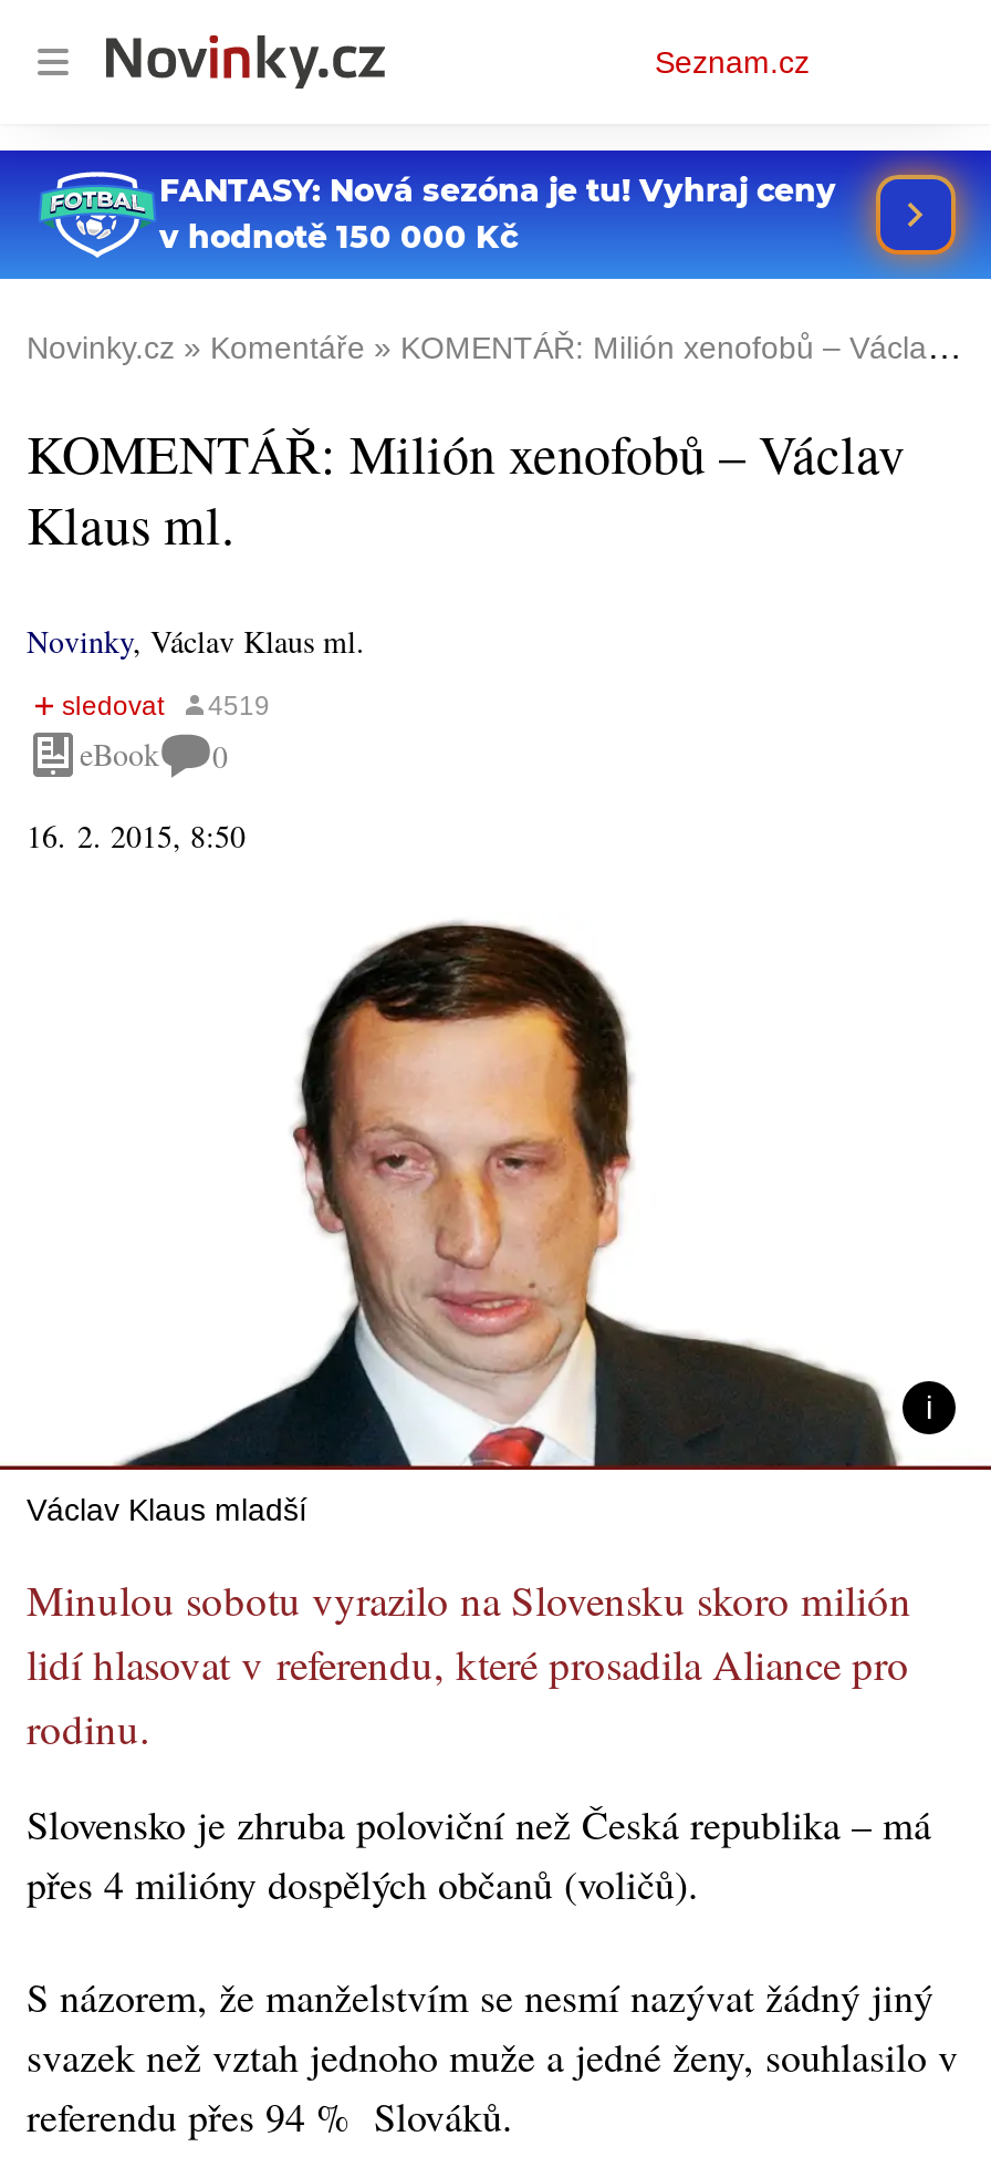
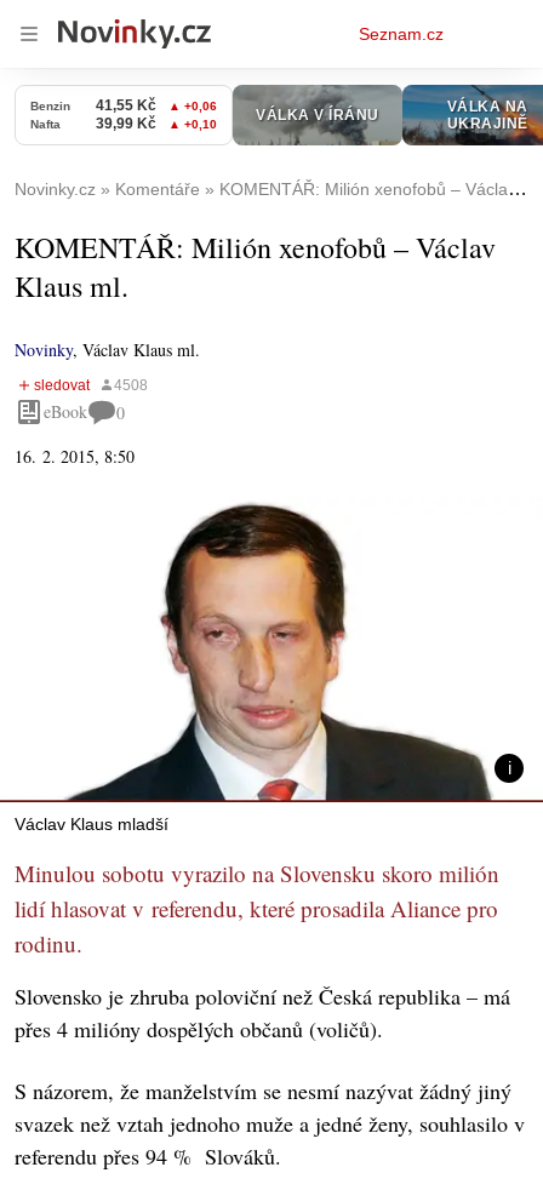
[7,148,984,281] [image] -> [4,82,539,151] [image]

